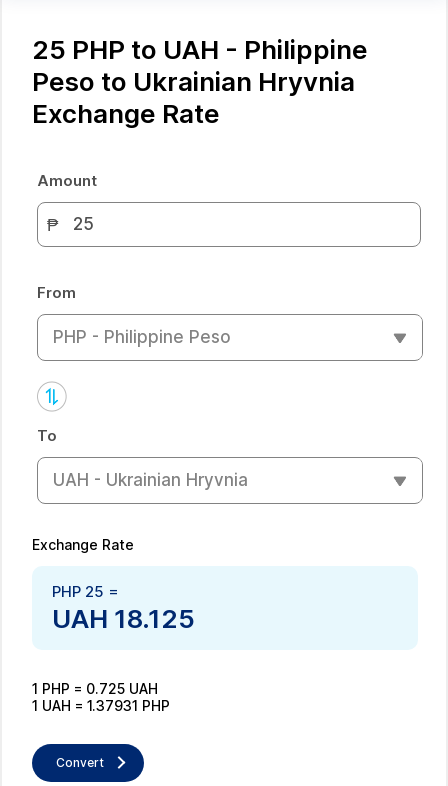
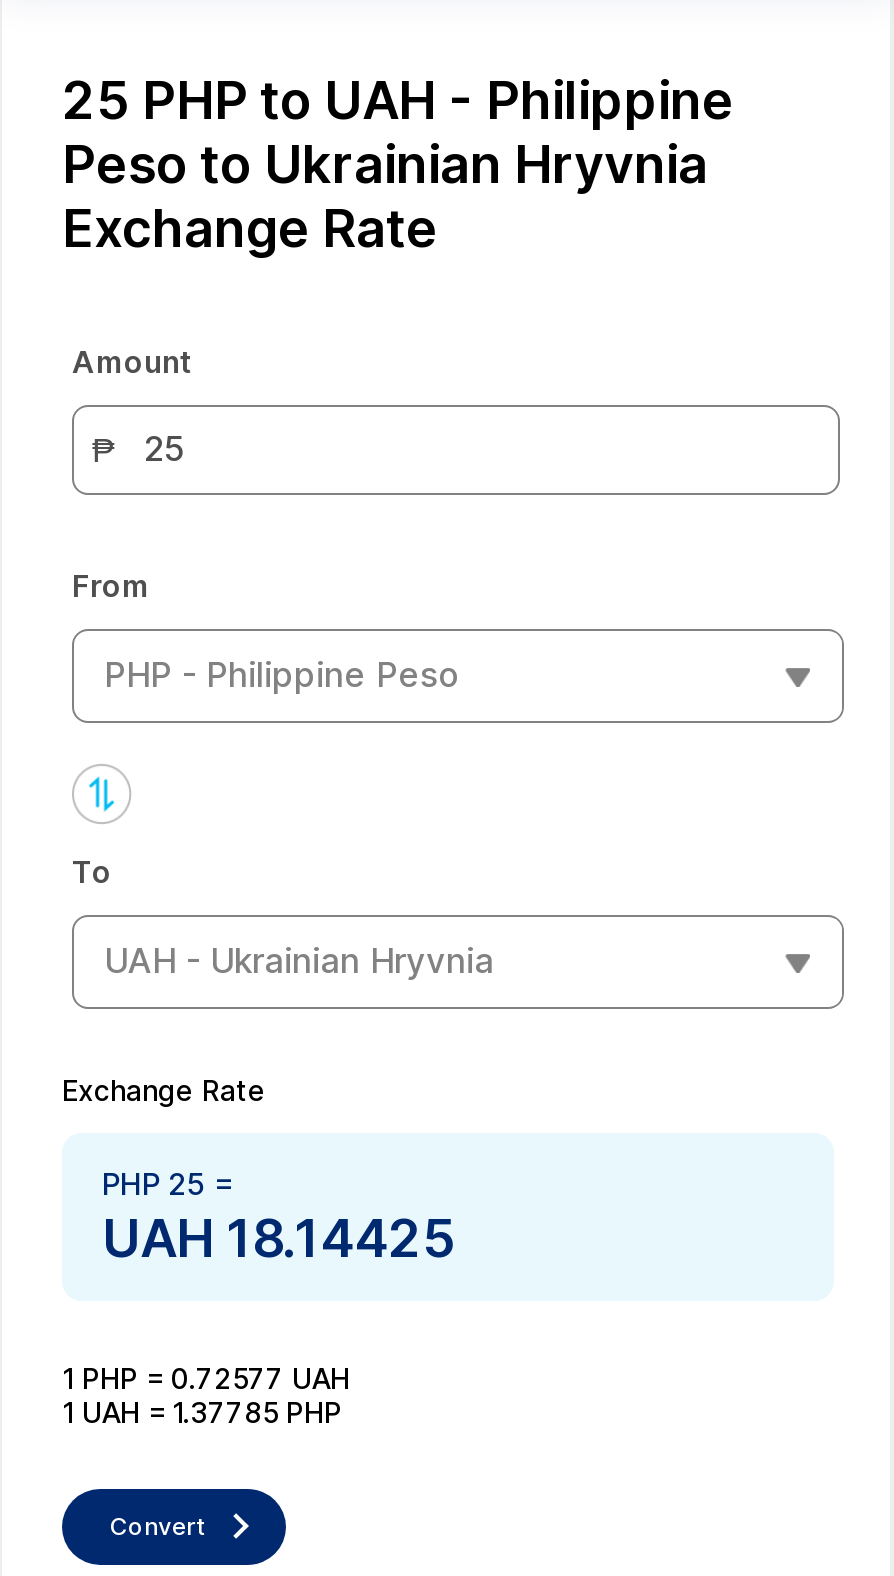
[52,602,195,633] UAH 18.125 -> [102,1206,456,1268] UAH 18.14425
[32,679,158,696] 1 PHP = 0.725 UAH -> [62,1360,350,1394] 1 PHP = 0.72577 UAH
[32,696,170,713] 1 UAH = 1.37931 PHP -> [62,1394,342,1428] 1 UAH = 1.37785 PHP

